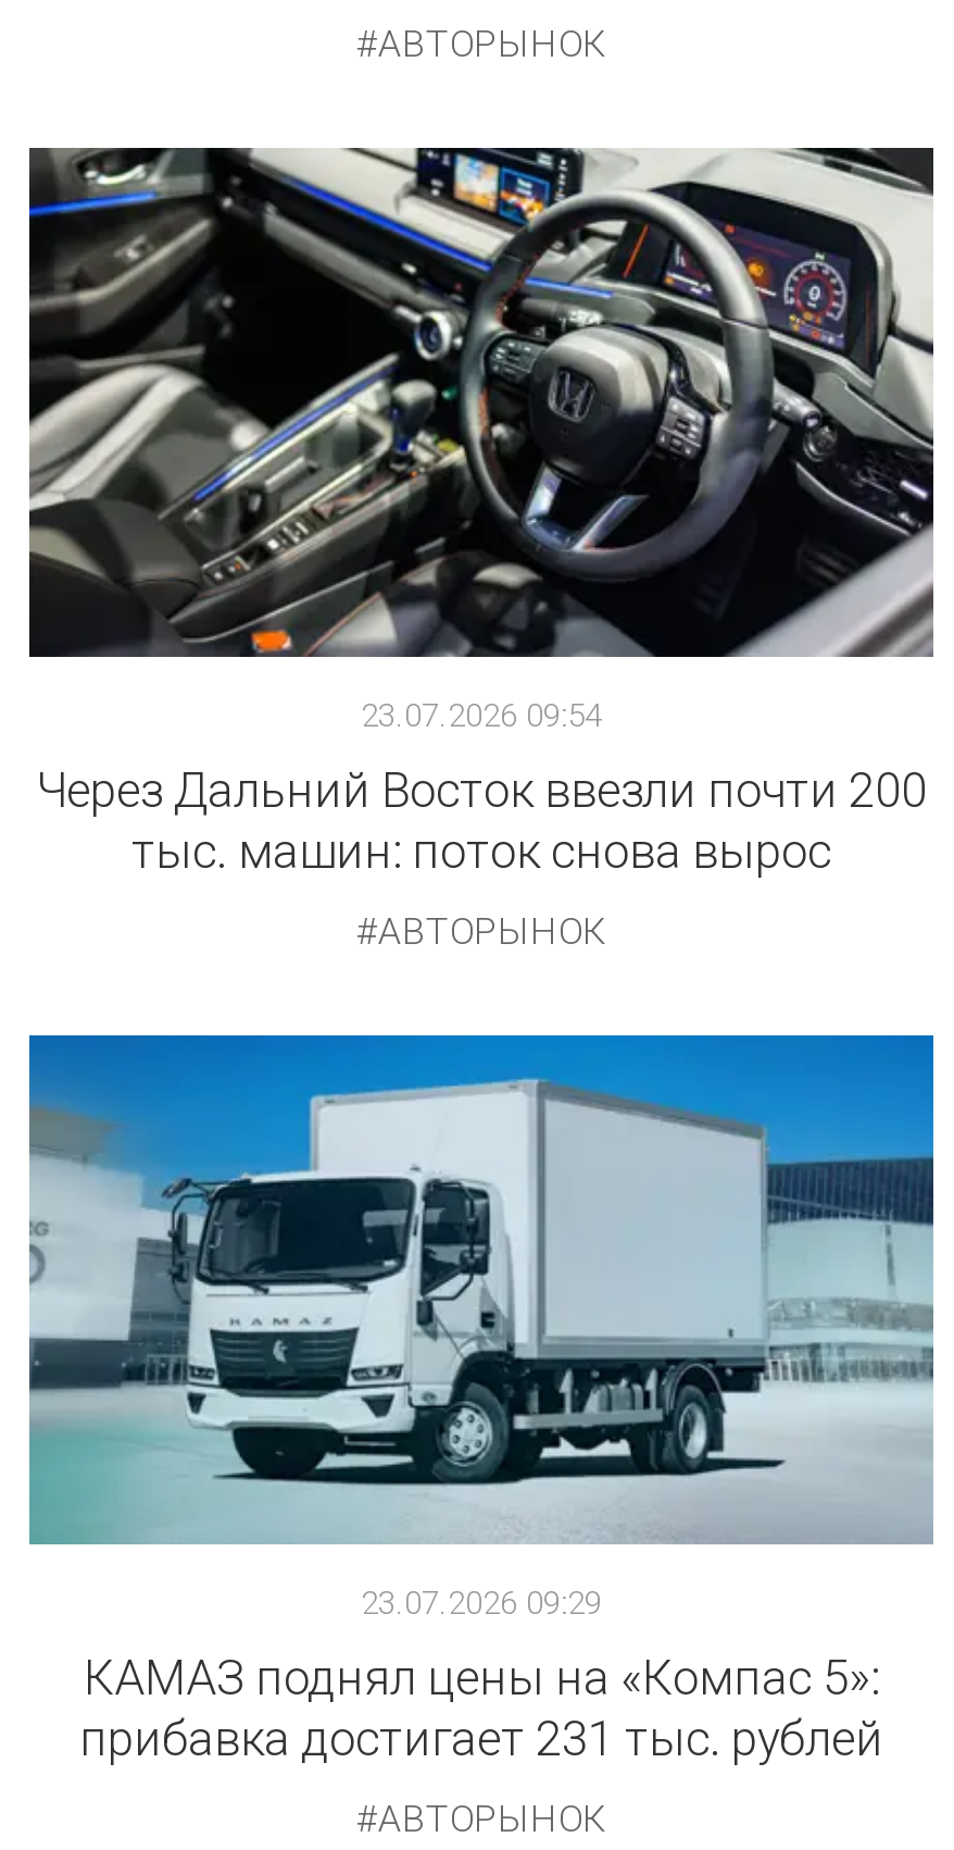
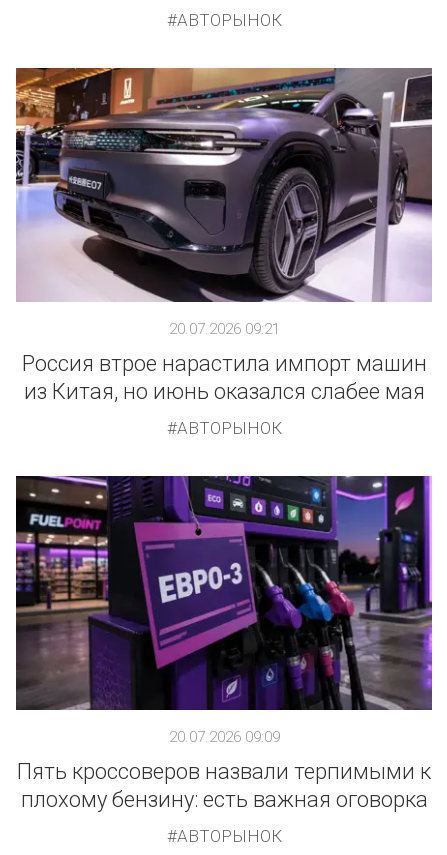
[27,146,936,735] [image] | 23.07.2026 09:54 -> [15,67,433,338] [image] | 20.07.2026 09:21
[36,763,927,879] Через Дальний Восток ввезли почти 200 | тыс. машин: поток снова вырос -> [21,351,426,404] Россия втрое нарастила импорт машин | из Китая, но июнь оказался слабее мая
[27,1033,936,1623] [image] | 23.07.2026 09:29 -> [15,475,433,746] [image] | 20.07.2026 09:09
[79,1651,883,1766] КАМАЗ поднял цены на «Компас 5»: | прибавка достигает 231 тыс. рублей -> [17,759,431,812] Пять кроссоверов назвали терпимыми к | плохому бензину: есть важная оговорка

